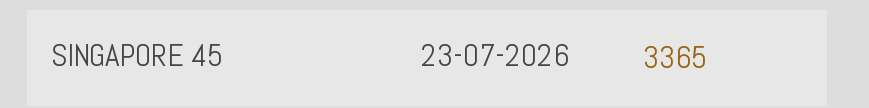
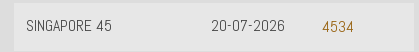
[421,37,569,77] 23-07-2026 -> [211,16,285,36] 20-07-2026
[643,38,707,78] 3365 -> [322,17,354,37] 4534

